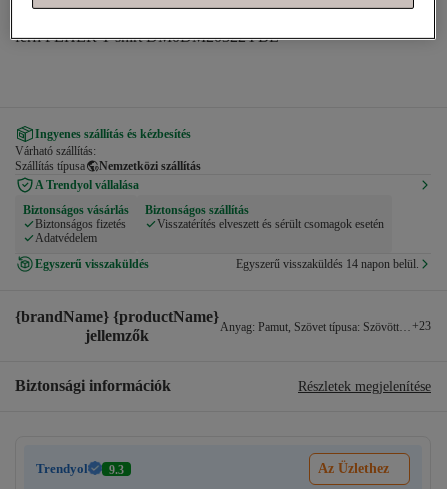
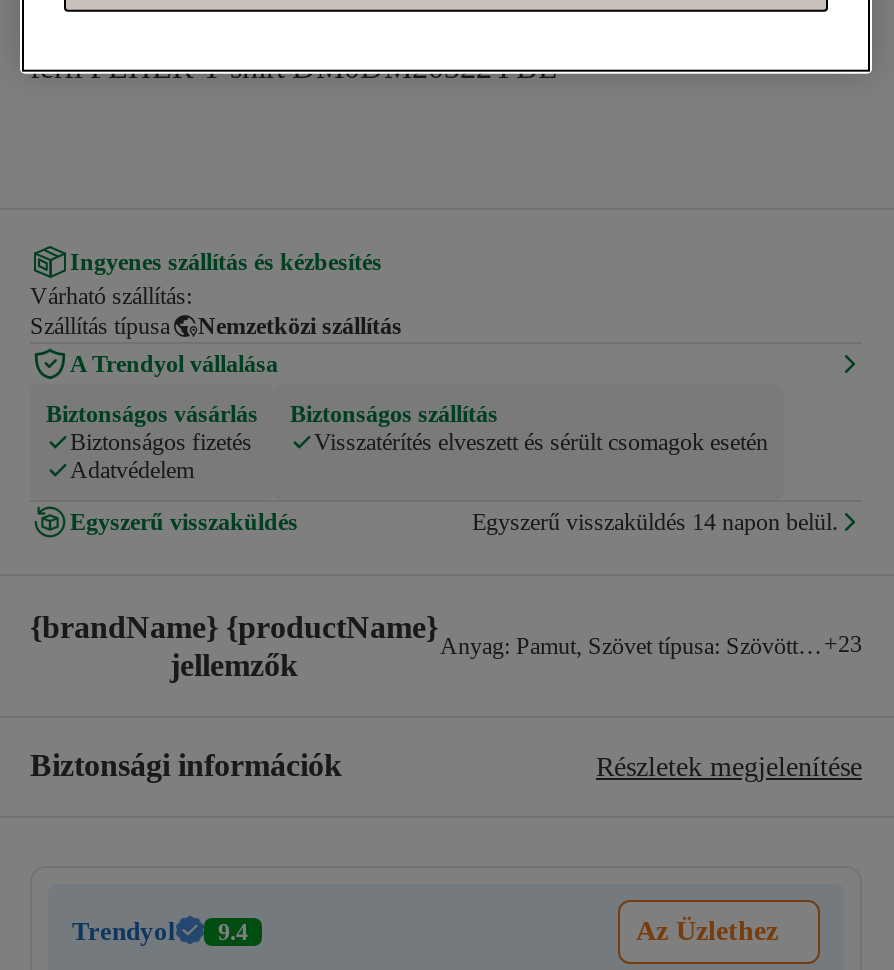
[36,461,124,476] Trendyol 9.3 -> [72,915,248,946] Trendyol 9.4

